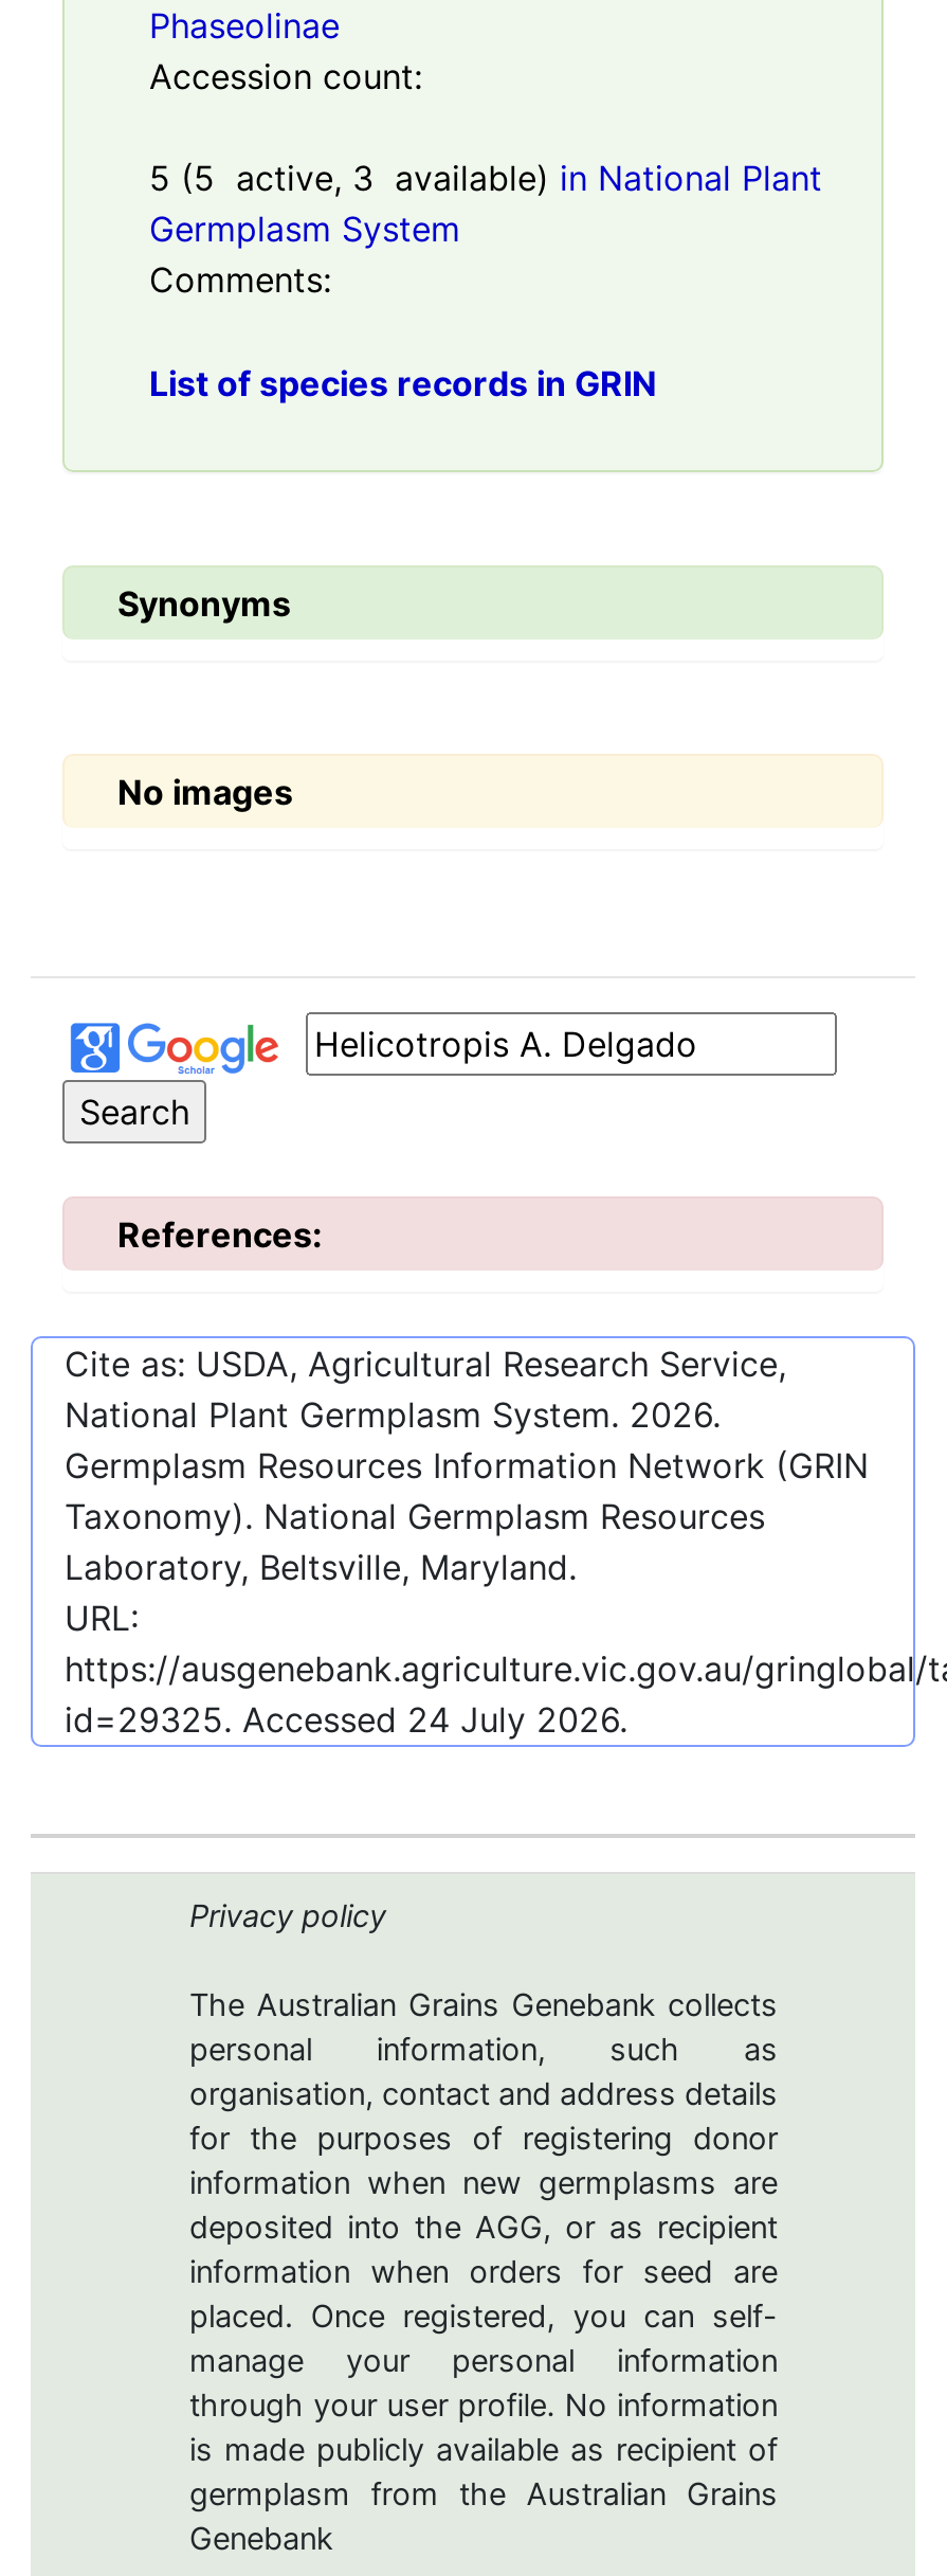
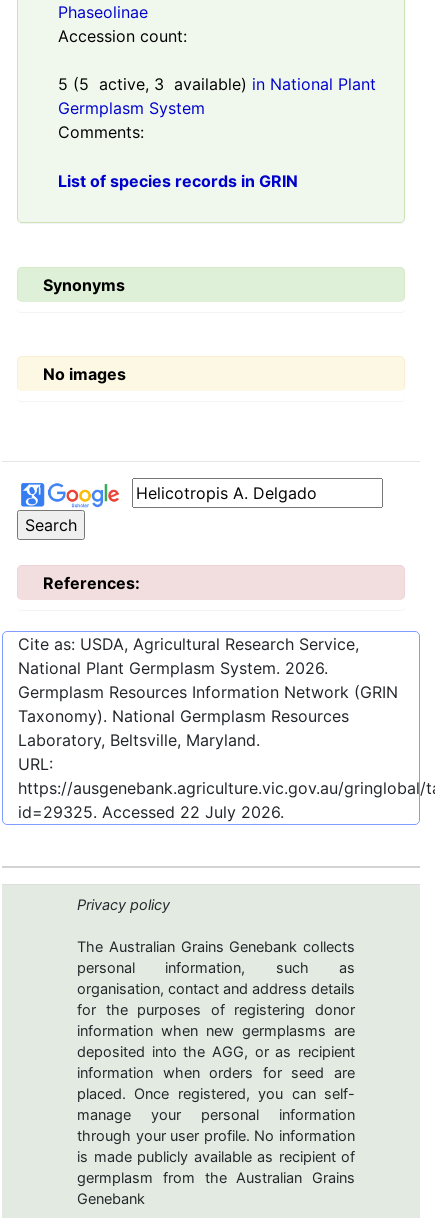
[65,1697,627,1740] id=29325. Accessed 24 July 2026. -> [18,801,284,821] id=29325. Accessed 22 July 2026.

